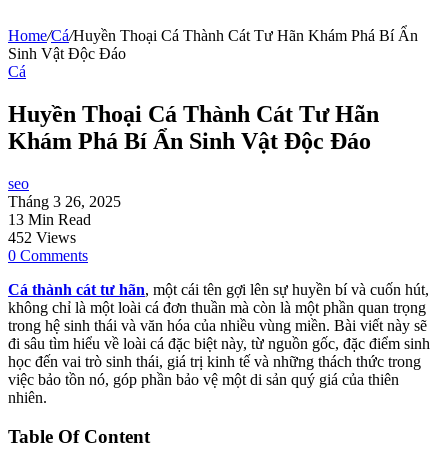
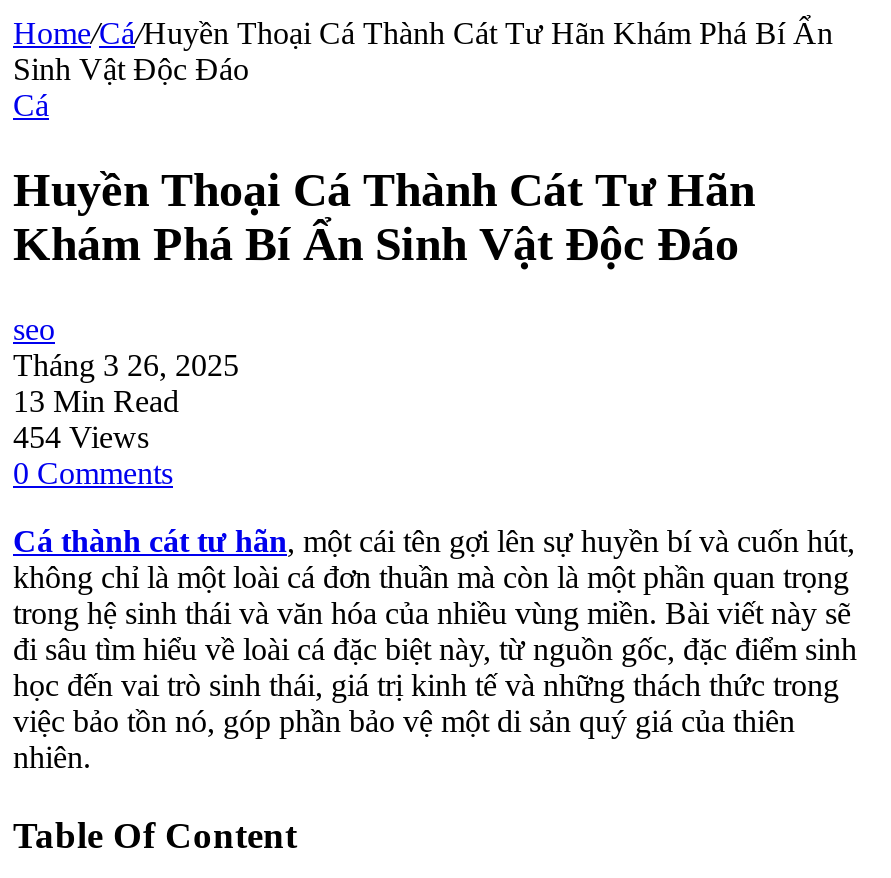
[8,229,76,246] 452 Views -> [13,420,149,454] 454 Views

